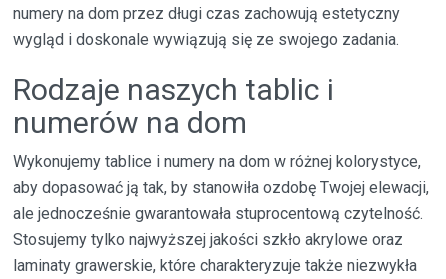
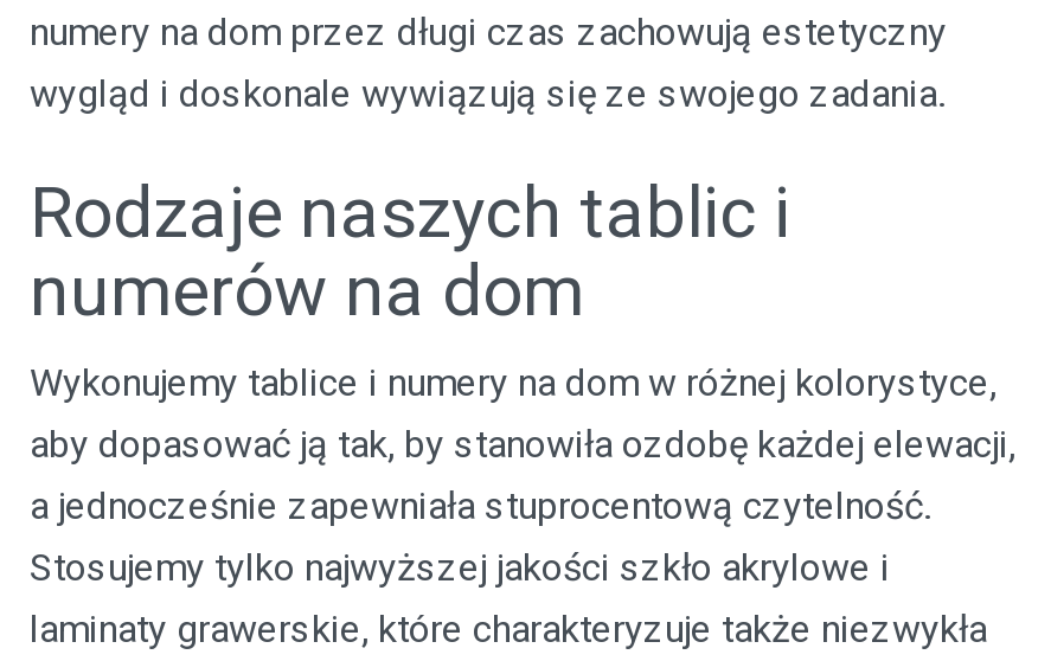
[13,178,429,197] aby dopasować ją tak, by stanowiła ozdobę Twojej elewacji, -> [30,422,1015,467] aby dopasować ją tak, by stanowiła ozdobę każdej elewacji,
[13,204,423,223] ale jednocześnie gwarantowała stuprocentową czytelność. -> [30,483,930,528] a jednocześnie zapewniała stuprocentową czytelność.
[13,230,403,249] Stosujemy tylko najwyższej jakości szkło akrylowe oraz -> [30,545,890,590] Stosujemy tylko najwyższej jakości szkło akrylowe i

